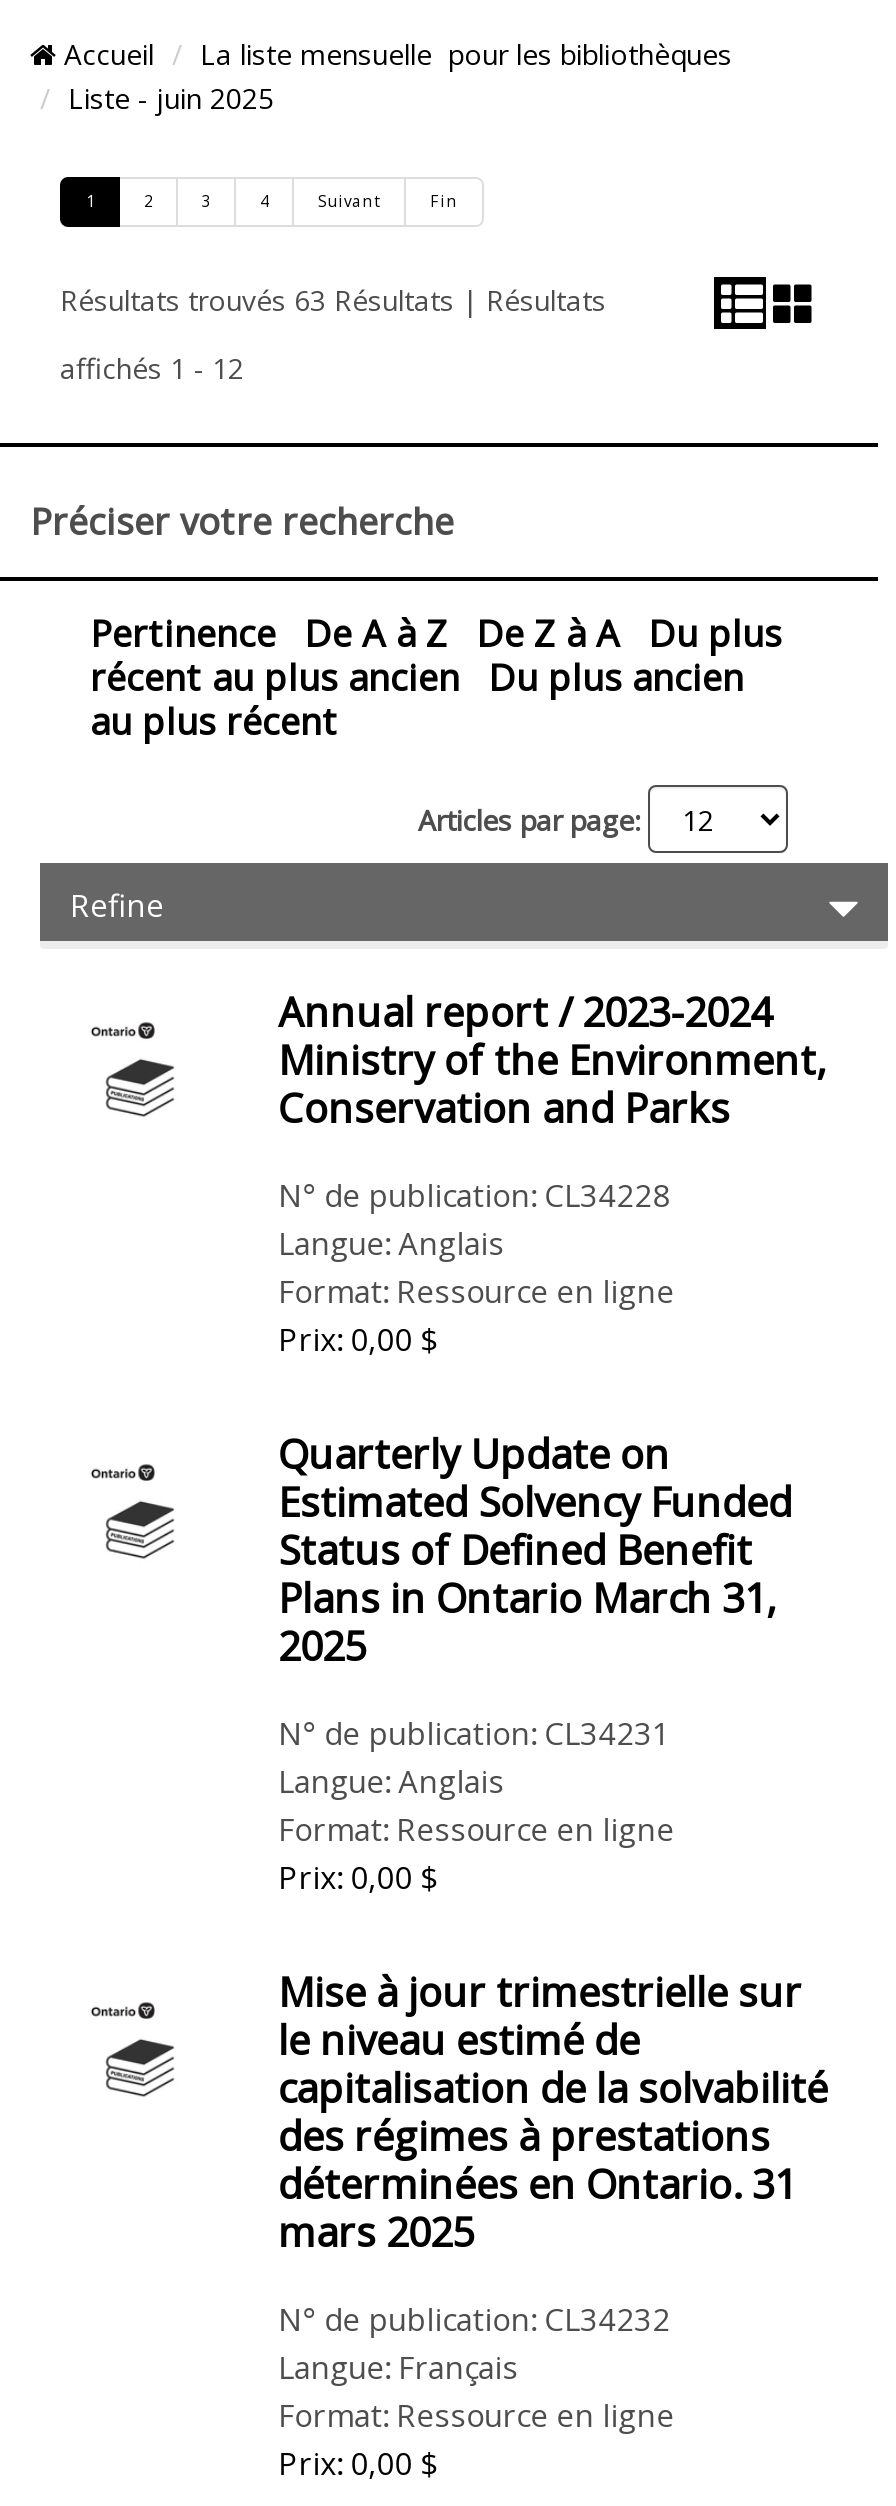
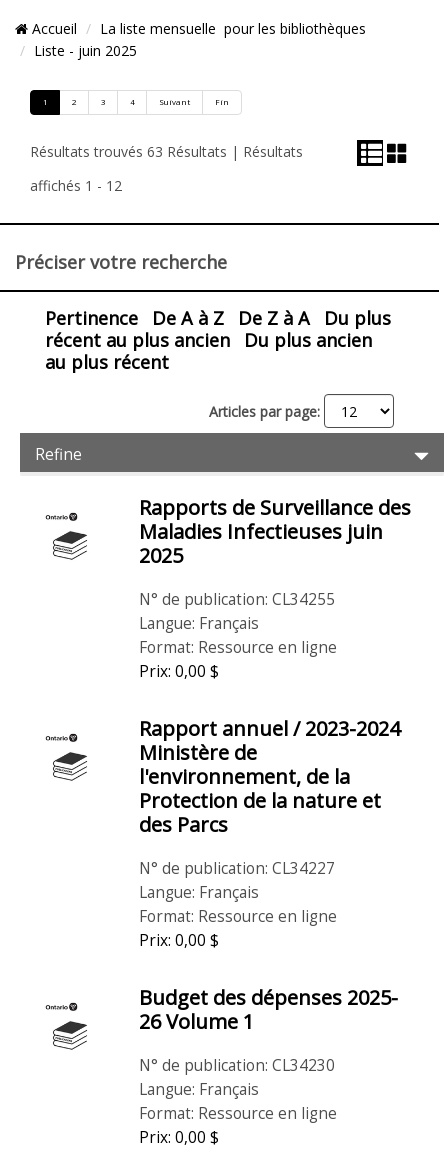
[278,985,826,1135] Annual report / 2023-2024 | Ministry of the Environment, | Conservation and Parks -> [139,494,411,569] Rapports de Surveillance des | Maladies Infectieuses juin | 2025
[278,1175,670,1265] N° de publication: CL34228 | Langue: Anglais -> [139,589,335,634] N° de publication: CL34255 | Langue: Français
[278,1427,792,1673] Quarterly Update on | Estimated Solvency Funded | Status of Defined Benefit | Plans in Ontario March 31, | 2025 -> [139,715,400,838] Rapport annuel / 2023-2024 | Ministère de | l'environnement, de la | Protection de la nature et | des Parcs
[278,1713,670,1803] N° de publication: CL34231 | Langue: Anglais -> [139,858,335,903] N° de publication: CL34227 | Langue: Français
[278,1965,828,2259] Mise à jour trimestrielle sur | le niveau estimé de | capitalisation de la solvabilité | des régimes à prestations | déterminées en Ontario. 31 | mars 2025 -> [139,984,398,1035] Budget des dépenses 2025- | 26 Volume 1
[278,2299,670,2341] N° de publication: CL34232 -> [139,1055,335,1076] N° de publication: CL34230

